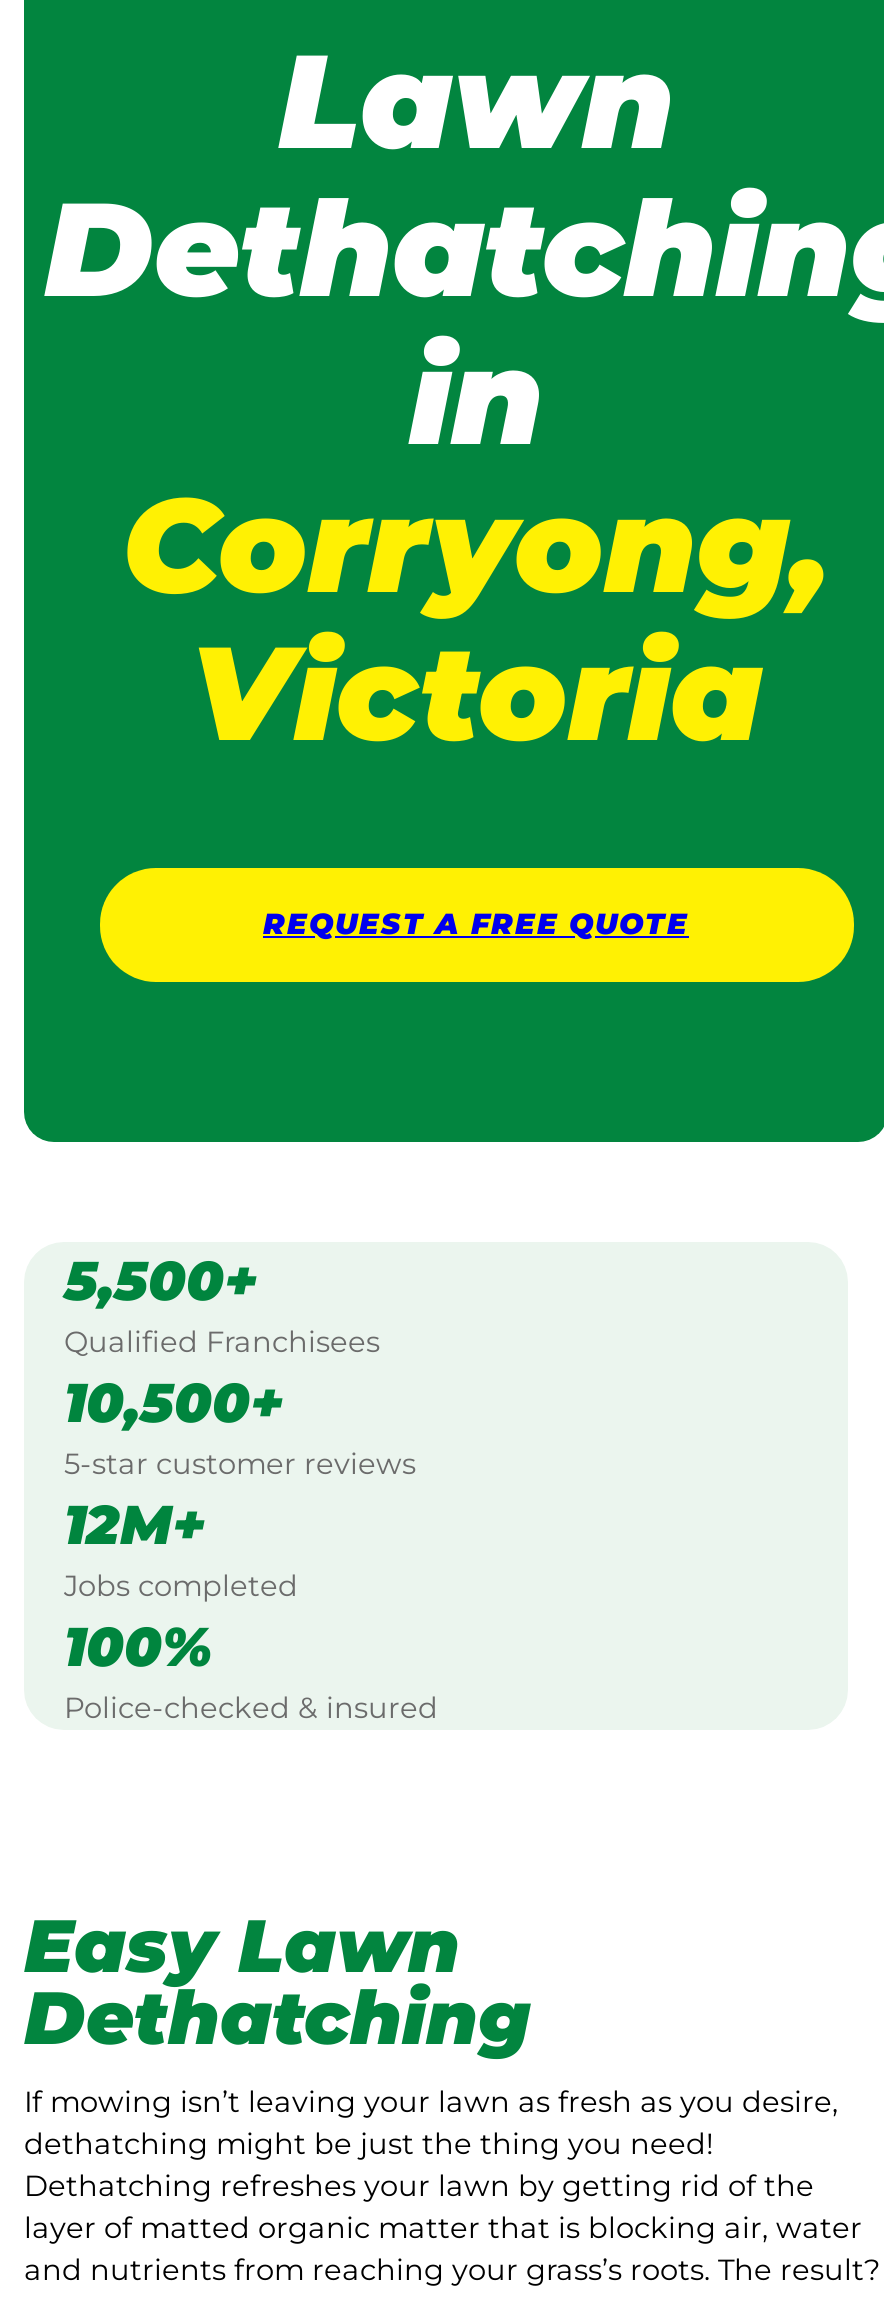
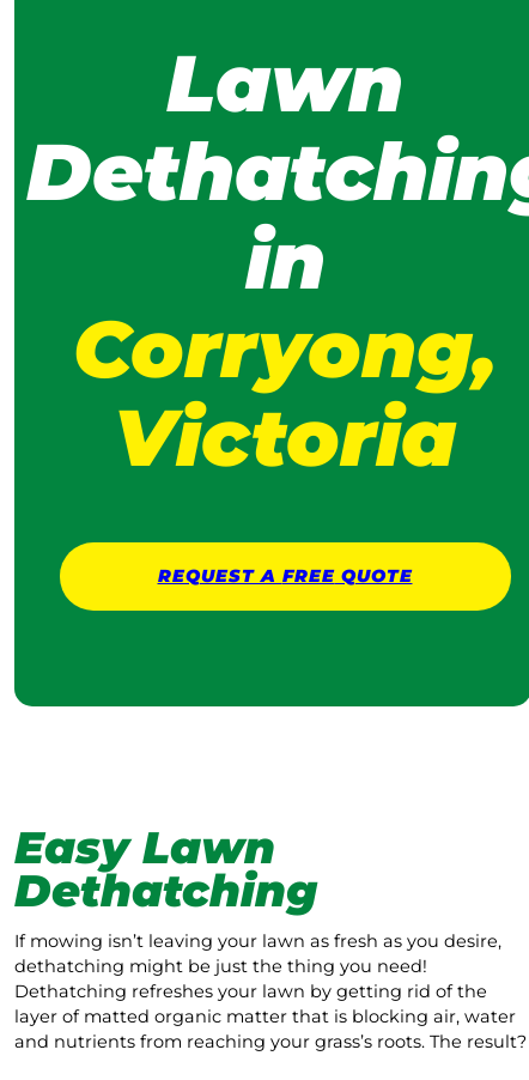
[64,1247,438,1725] 5,500+ | Qualified Franchisees | 10,500+ | 5-star customer reviews | 12M+ | Jobs completed | 100% | Police-checked & insured -> none

